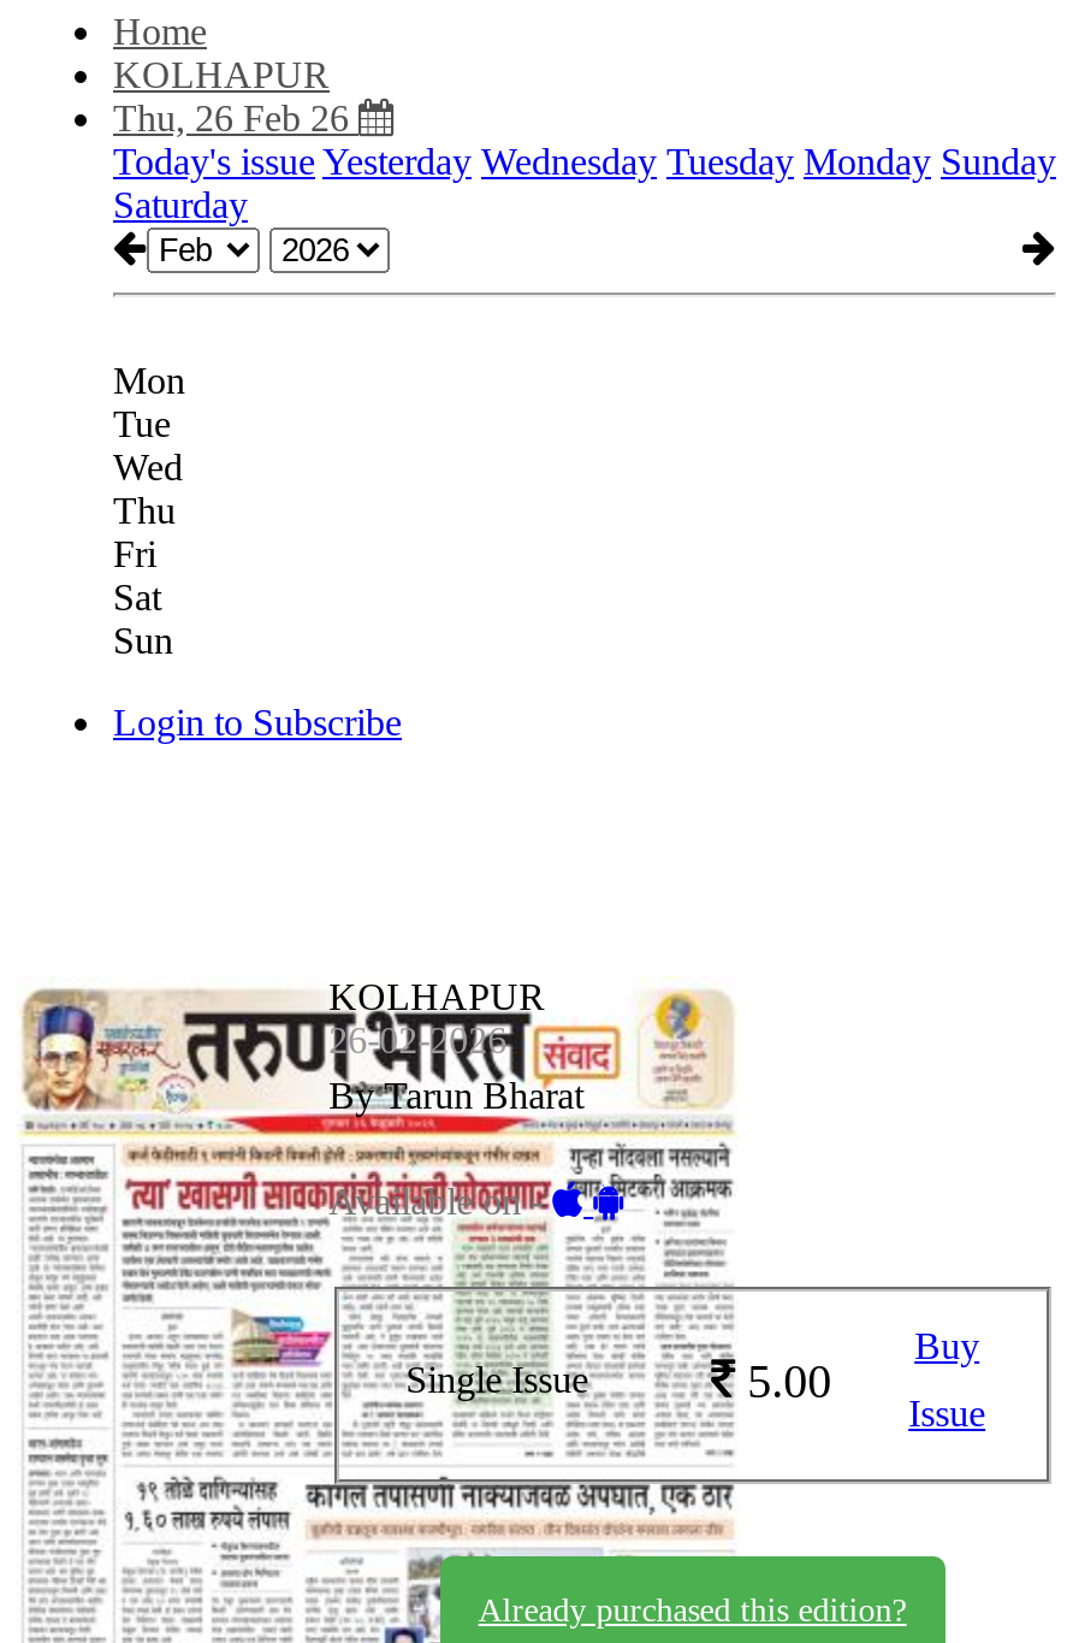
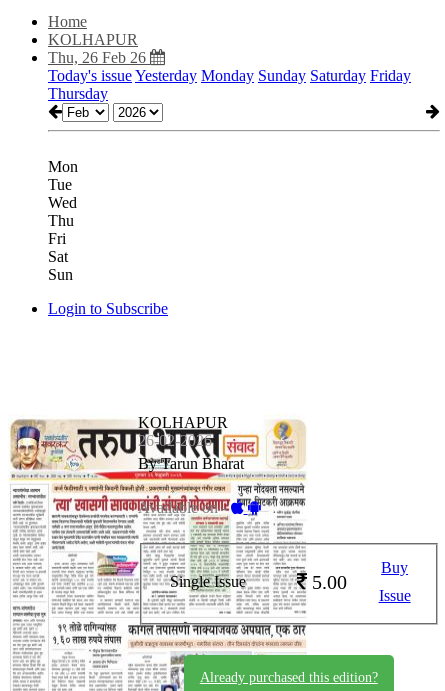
[113,141,1056,225] Today's issue Yesterday Wednesday Tuesday Monday Sunday | Saturday -> [48,67,411,102] Today's issue Yesterday Monday Sunday Saturday Friday | Thursday

